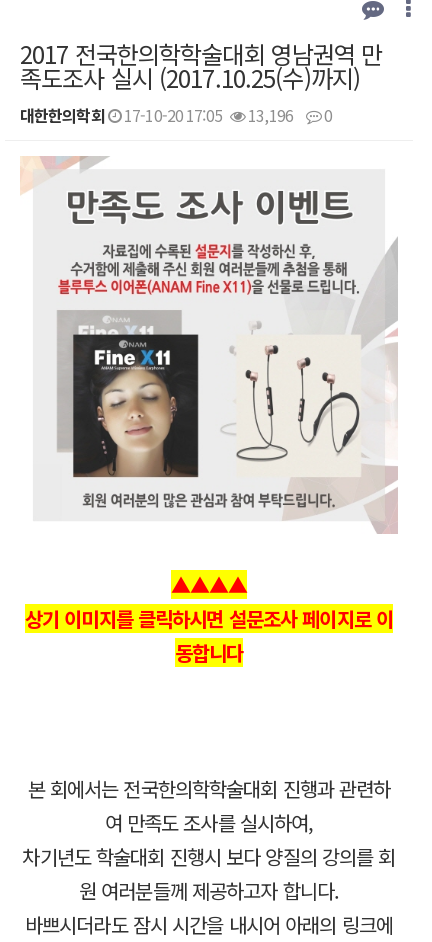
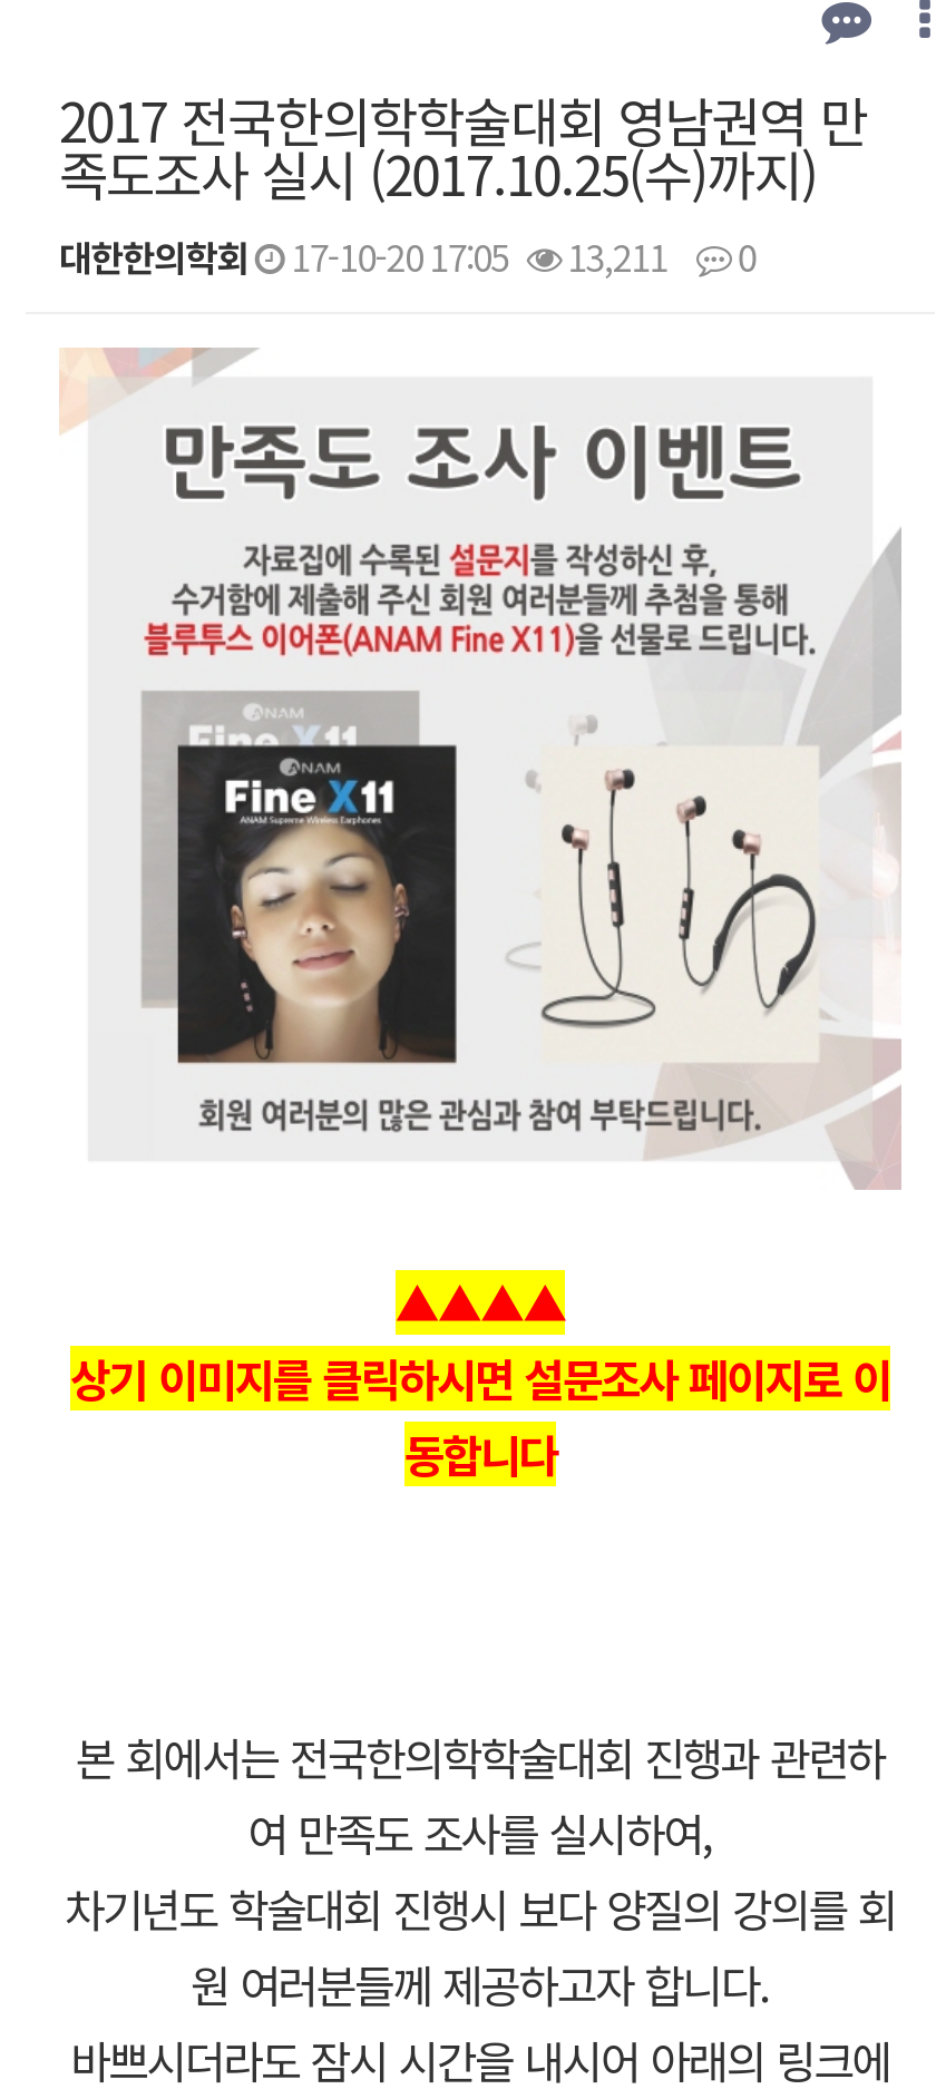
[20,103,332,127] 대한한의학회 17-10-20 17:05 13,196 0 -> [59,230,755,283] 대한한의학회 17-10-20 17:05 13,211 0

